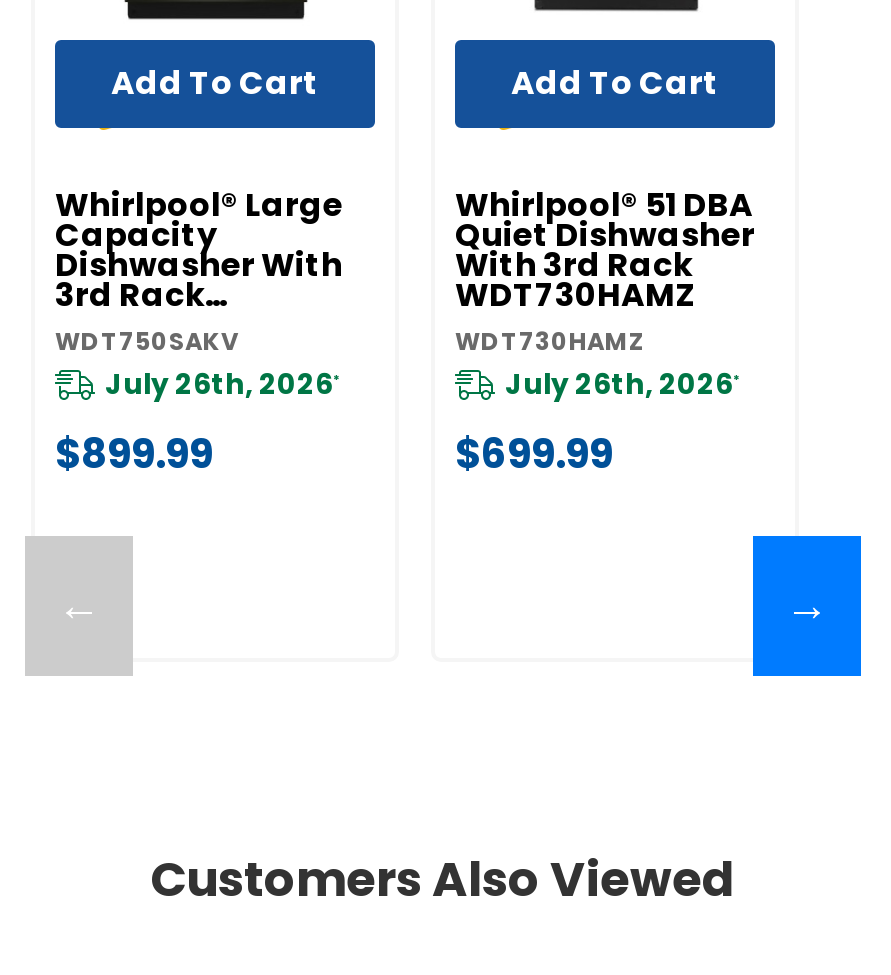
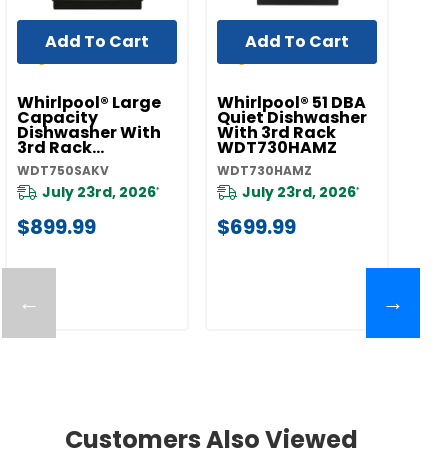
[105,364,339,404] July 26th, 2026* -> [42,182,159,202] July 23rd, 2026*
[505,364,739,404] July 26th, 2026* -> [242,182,359,202] July 23rd, 2026*

